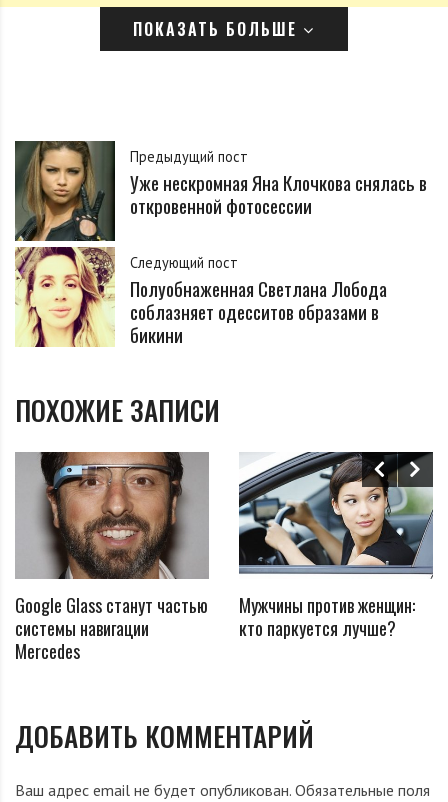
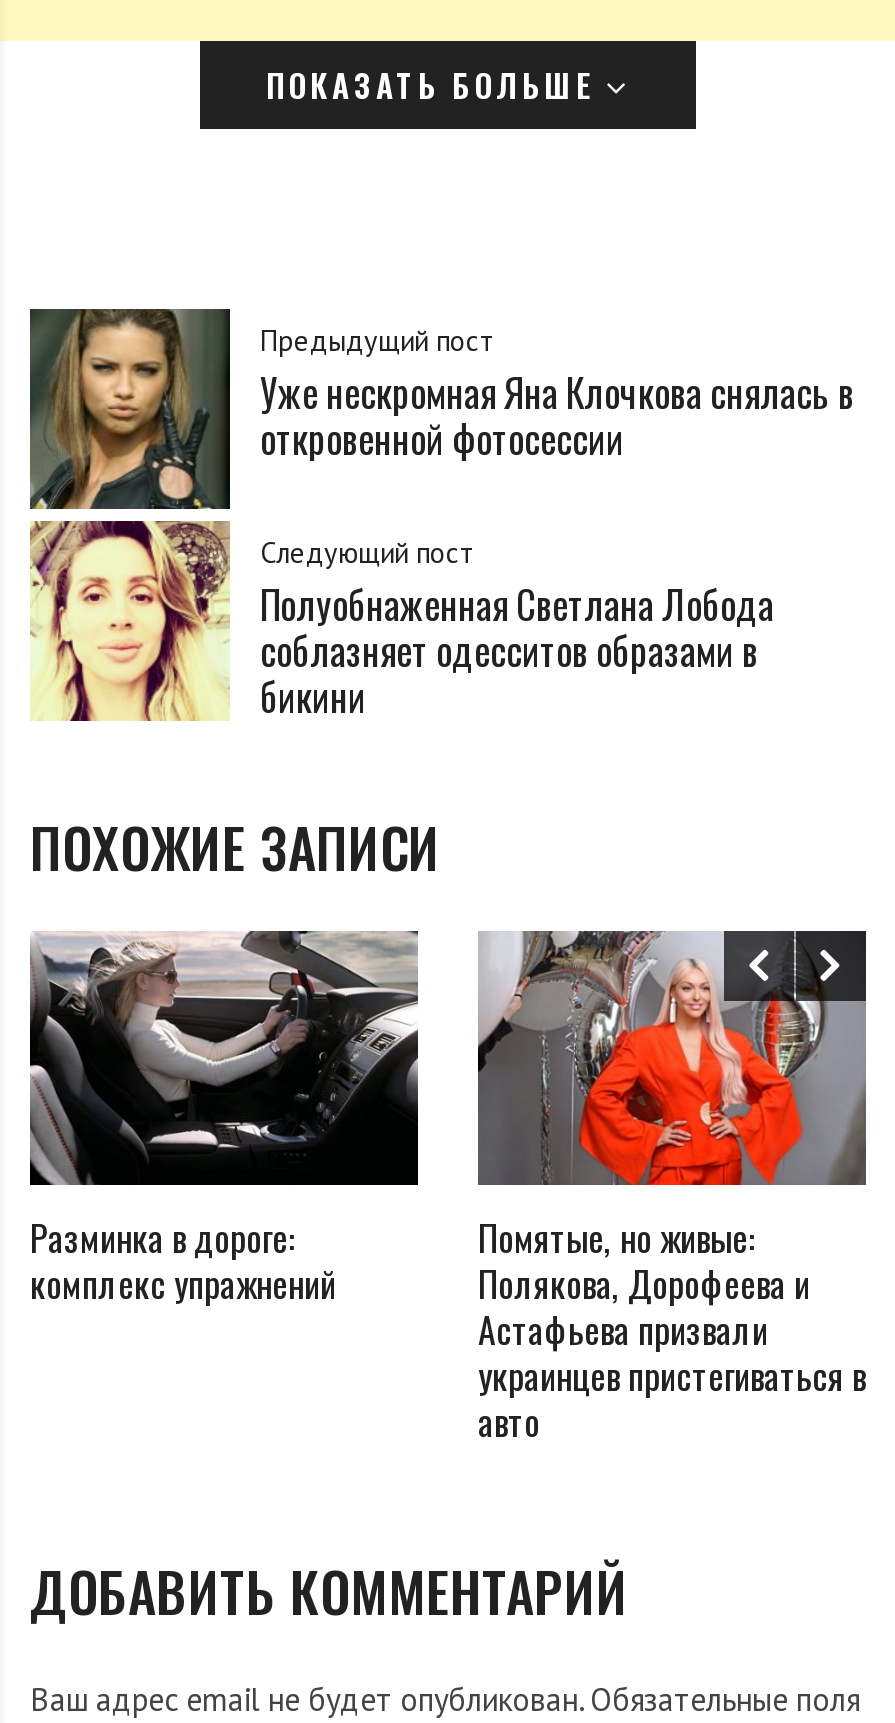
[15,451,208,663] [image] | Google Glass станут частью | системы навигации | Mercedes -> [30,929,418,1308] [image] | Разминка в дороге: | комплекс упражнений
[239,451,433,640] [image] | Мужчины против женщин: | кто паркуется лучше? -> [476,929,866,1446] [image] | Помятые, но живые: | Полякова, Дорофеева и | Астафьева призвали | украинцев пристегиваться в | авто

